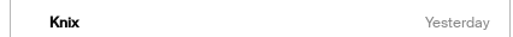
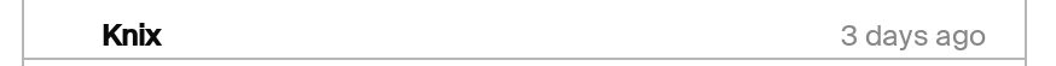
[425,13,490,32] Yesterday -> [841,17,986,55] 3 days ago

